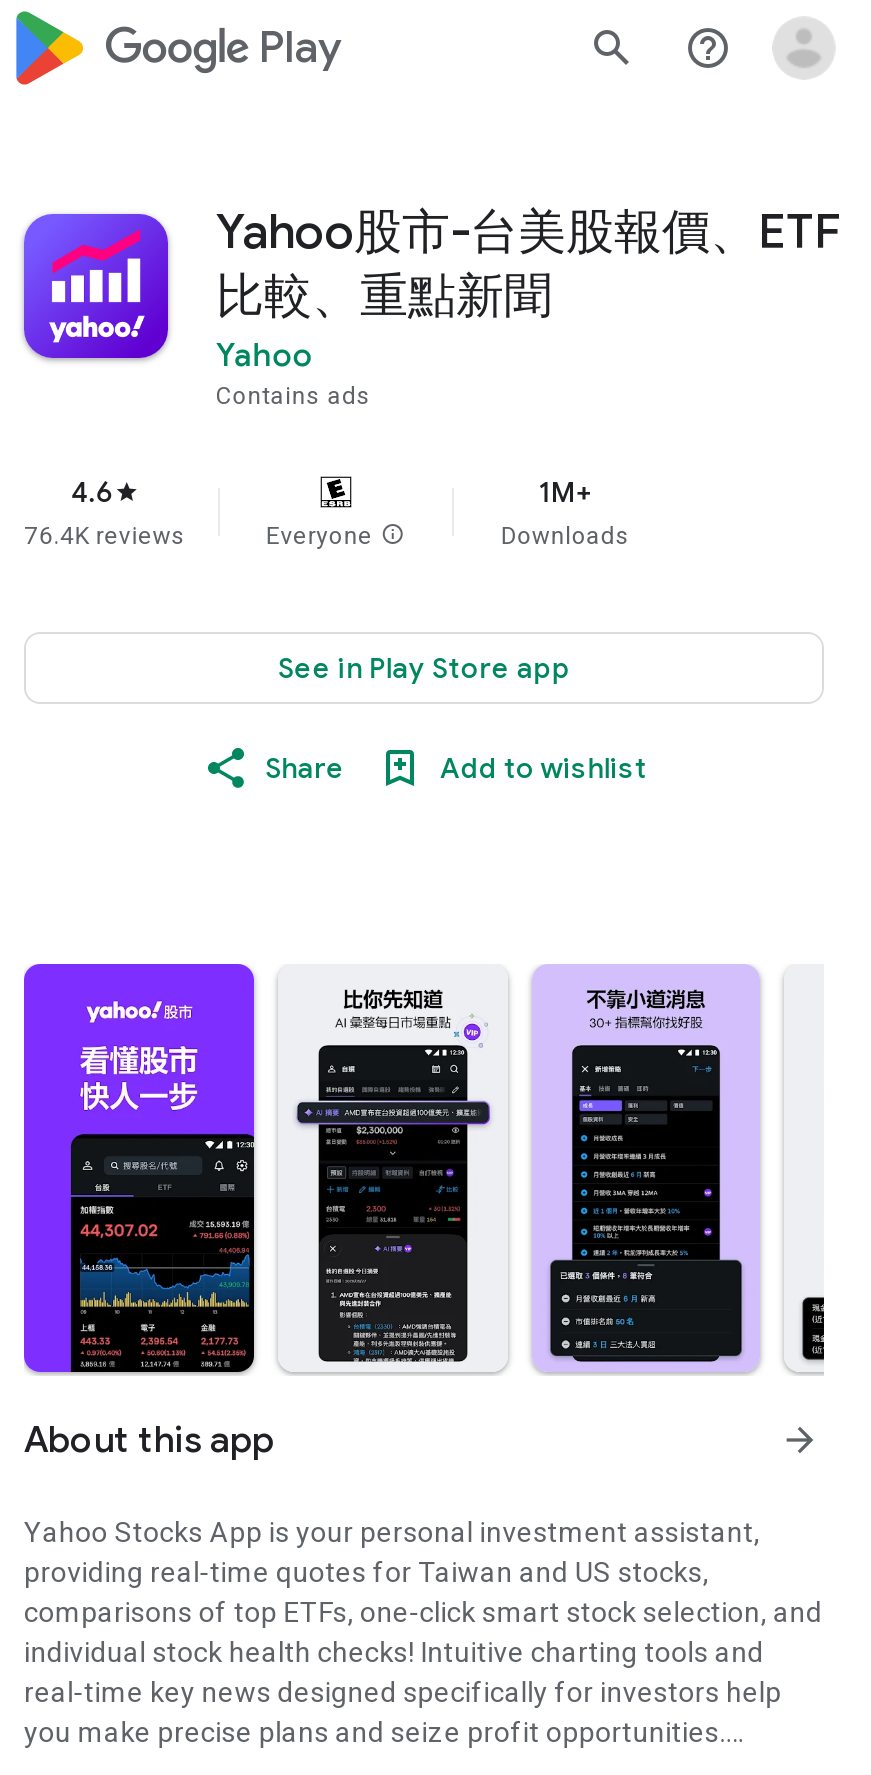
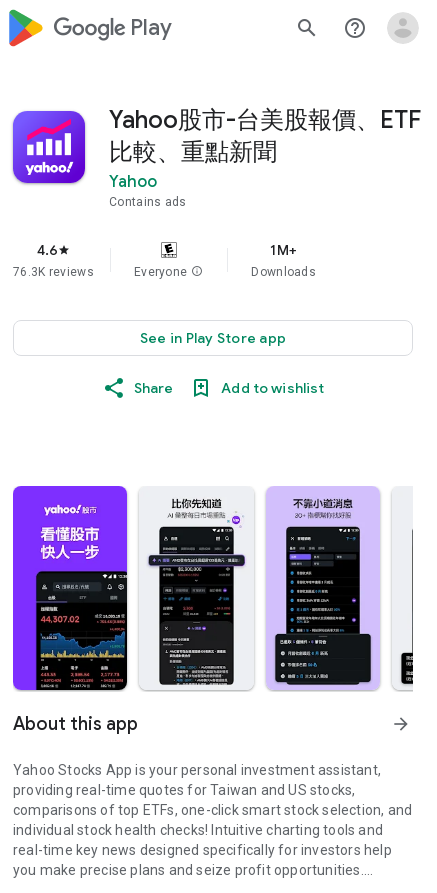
[24,522,186,550] 76.4K reviews -> [13,265,94,279] 76.3K reviews

